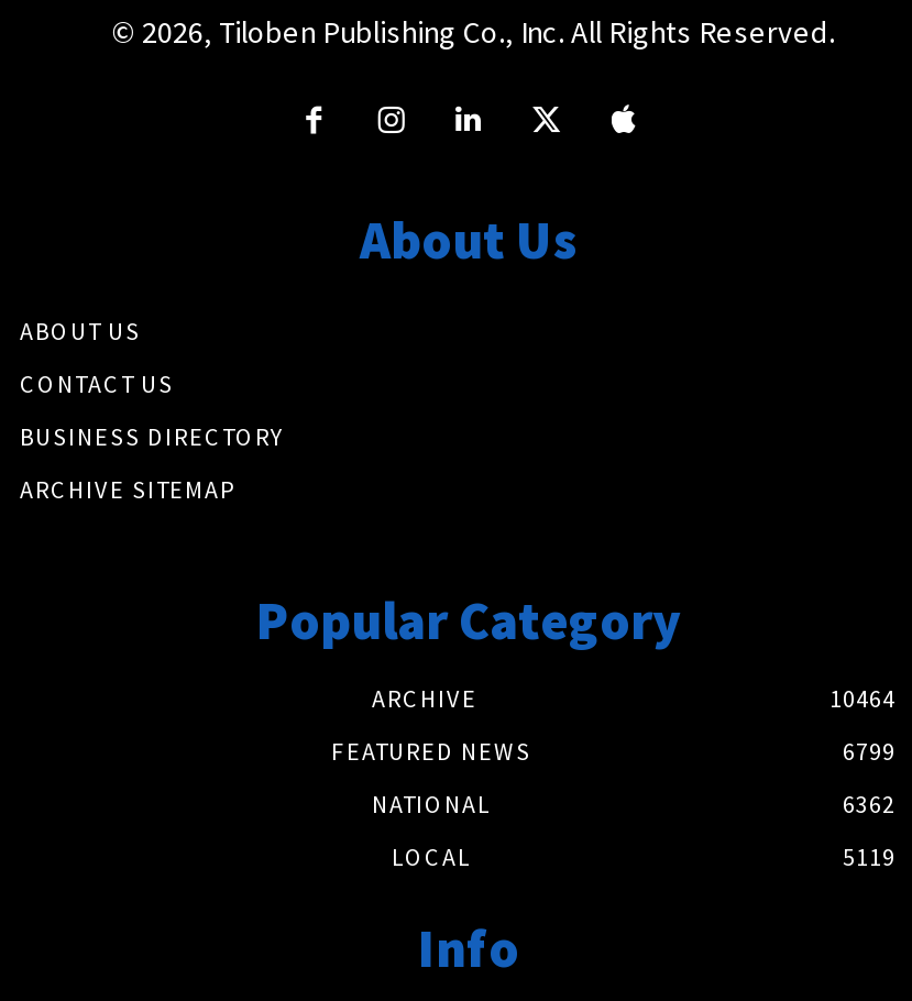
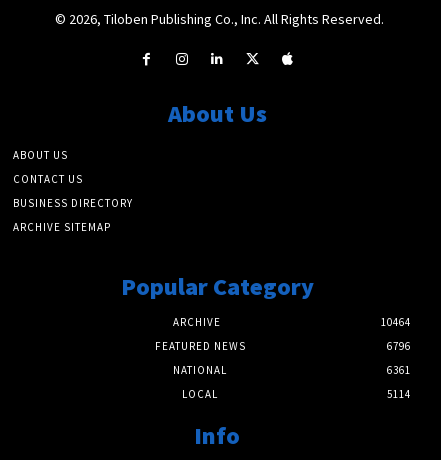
[843,736,895,766] 6799 -> [387,339,411,353] 6796
[843,788,895,819] 6362 -> [387,363,411,377] 6361
[843,841,895,872] 5119 -> [387,387,411,401] 5114

